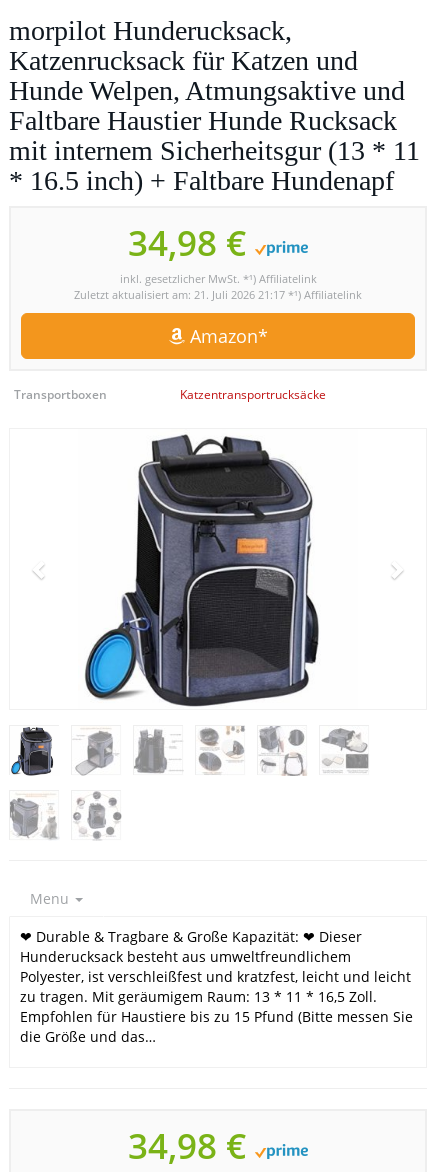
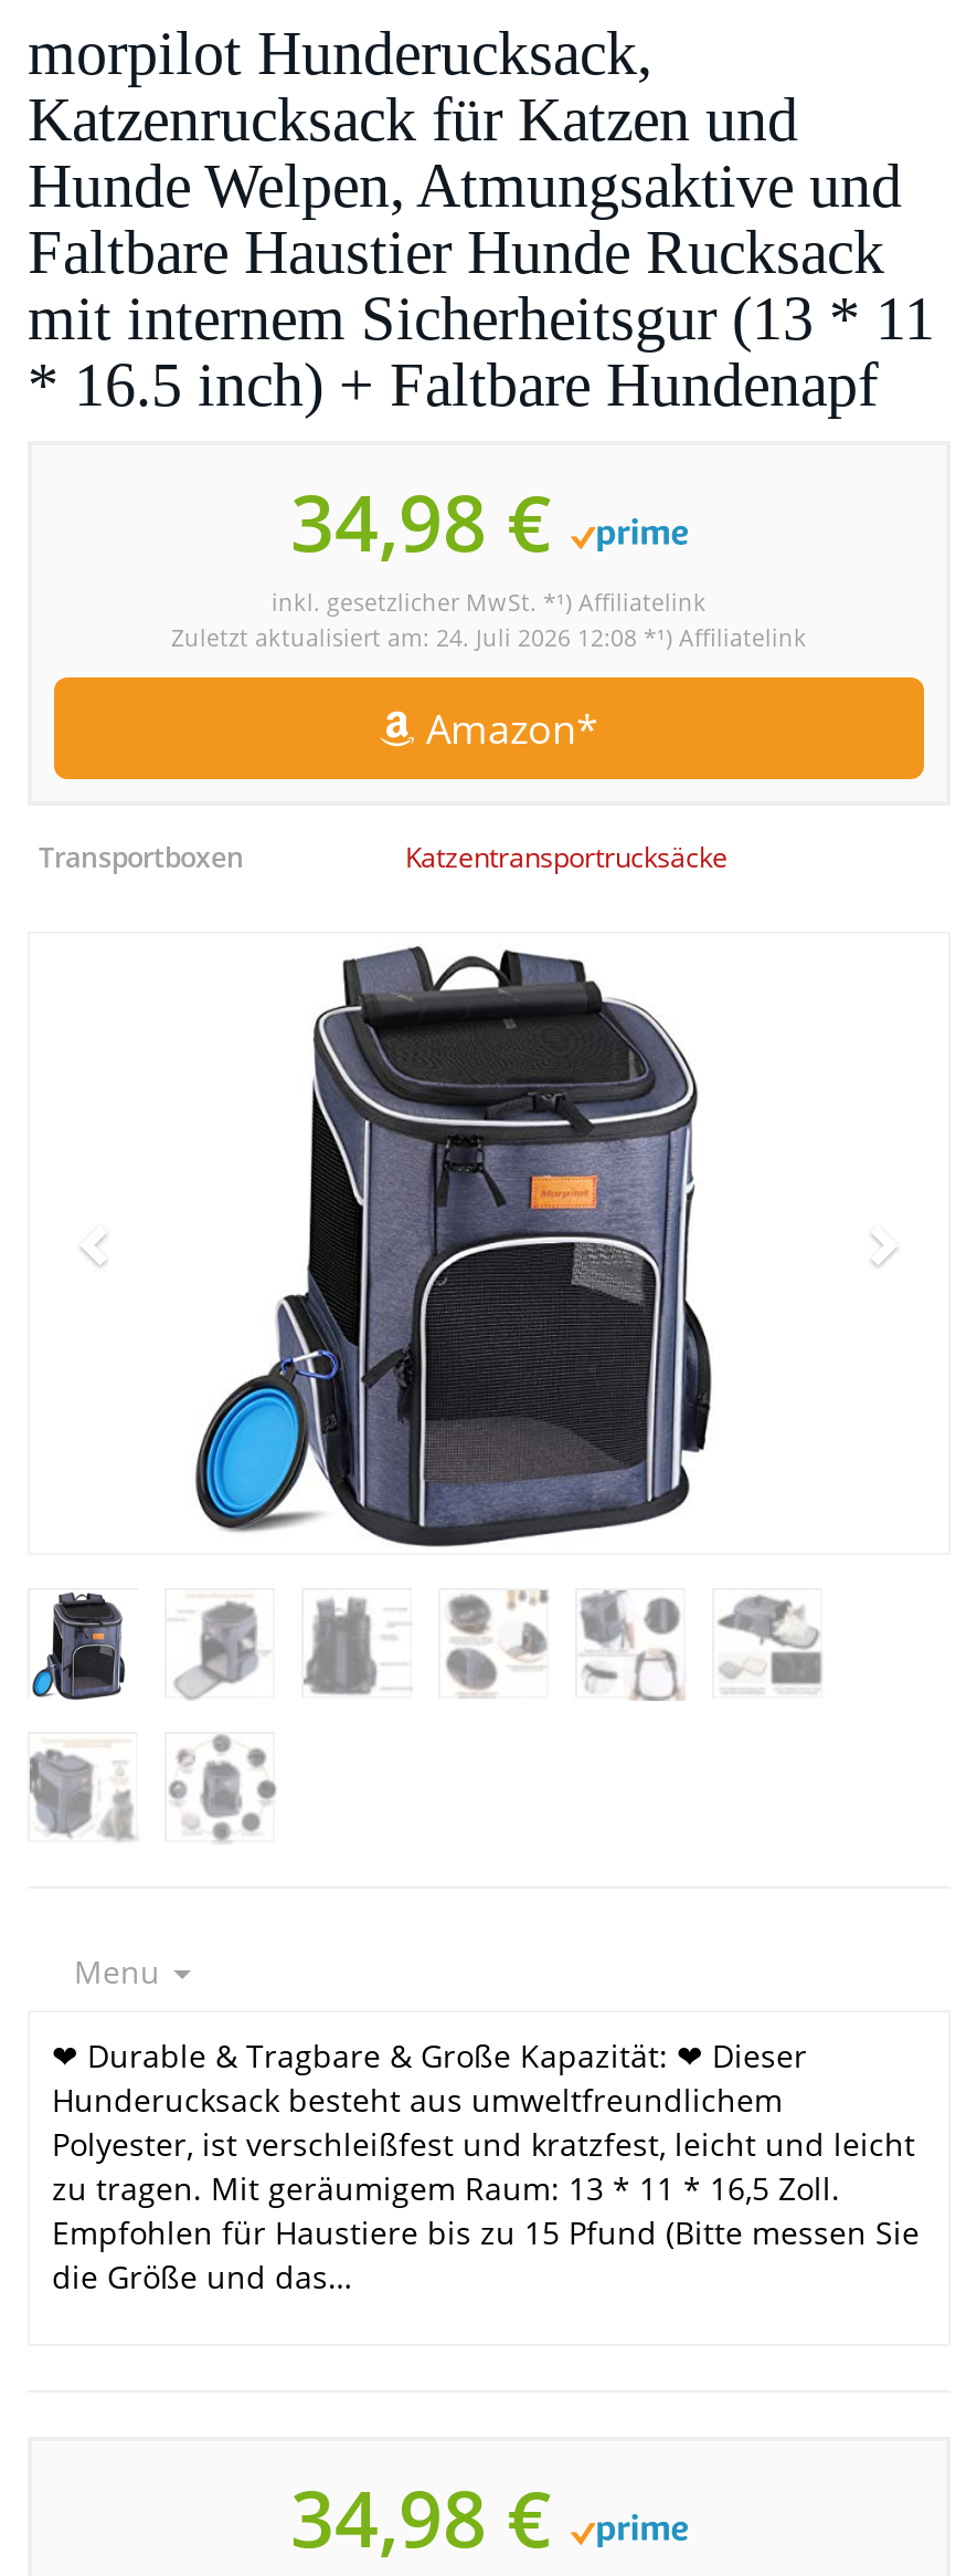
[74,288,362,302] Zuletzt aktualisiert am: 21. Juli 2026 21:17 *¹) Affiliatelink -> [171,622,807,653] Zuletzt aktualisiert am: 24. Juli 2026 12:08 *¹) Affiliatelink

